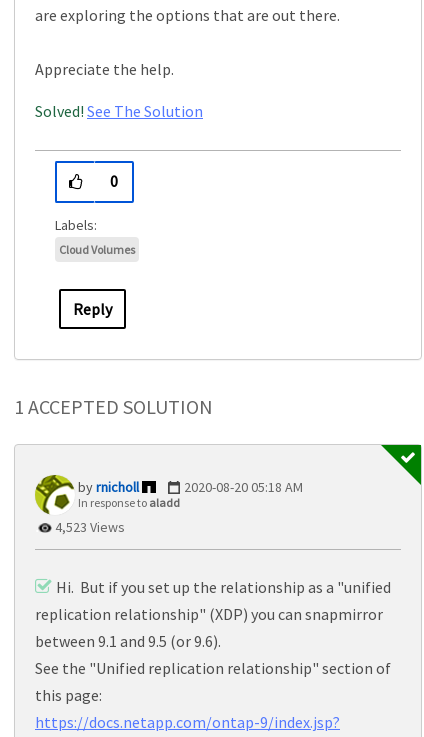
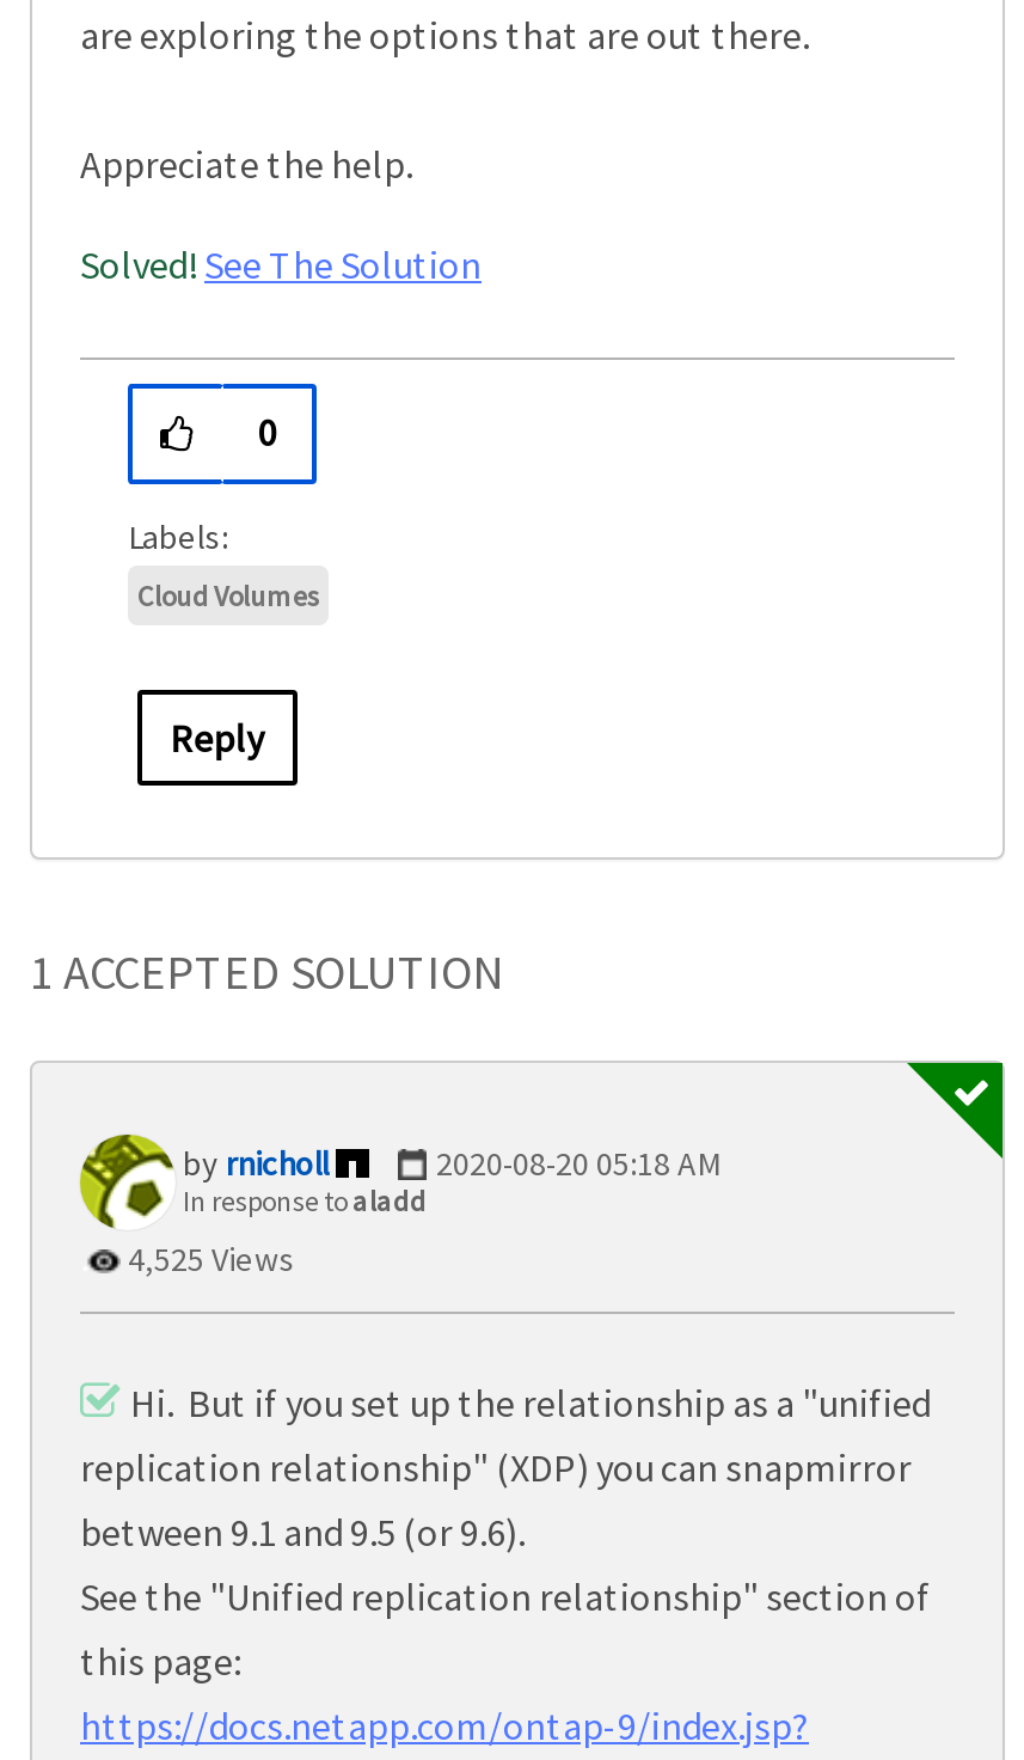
[52,518,125,536] 4,523 Views -> [121,1237,295,1281] 4,525 Views

